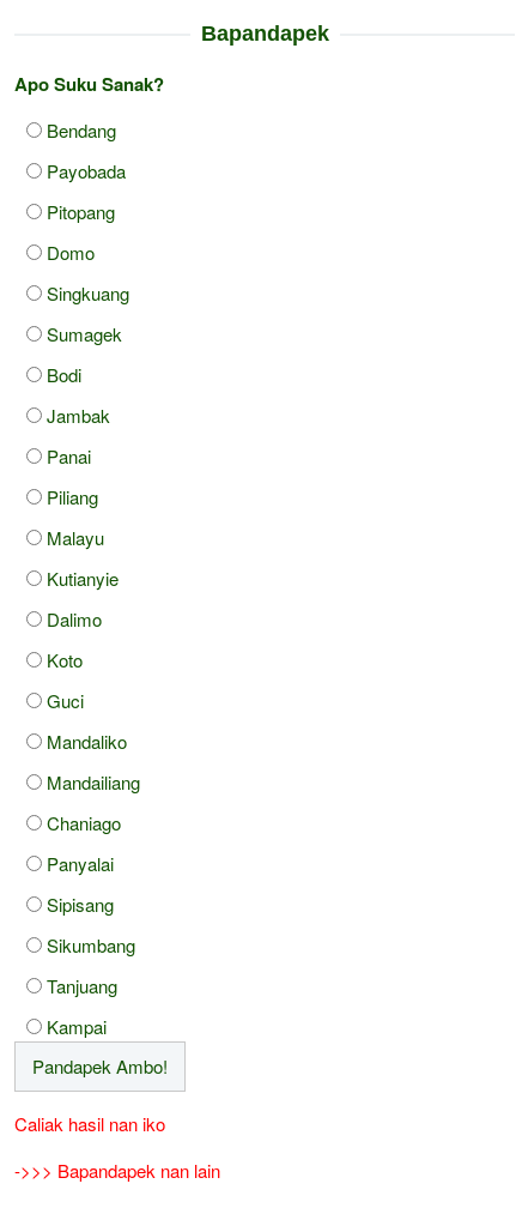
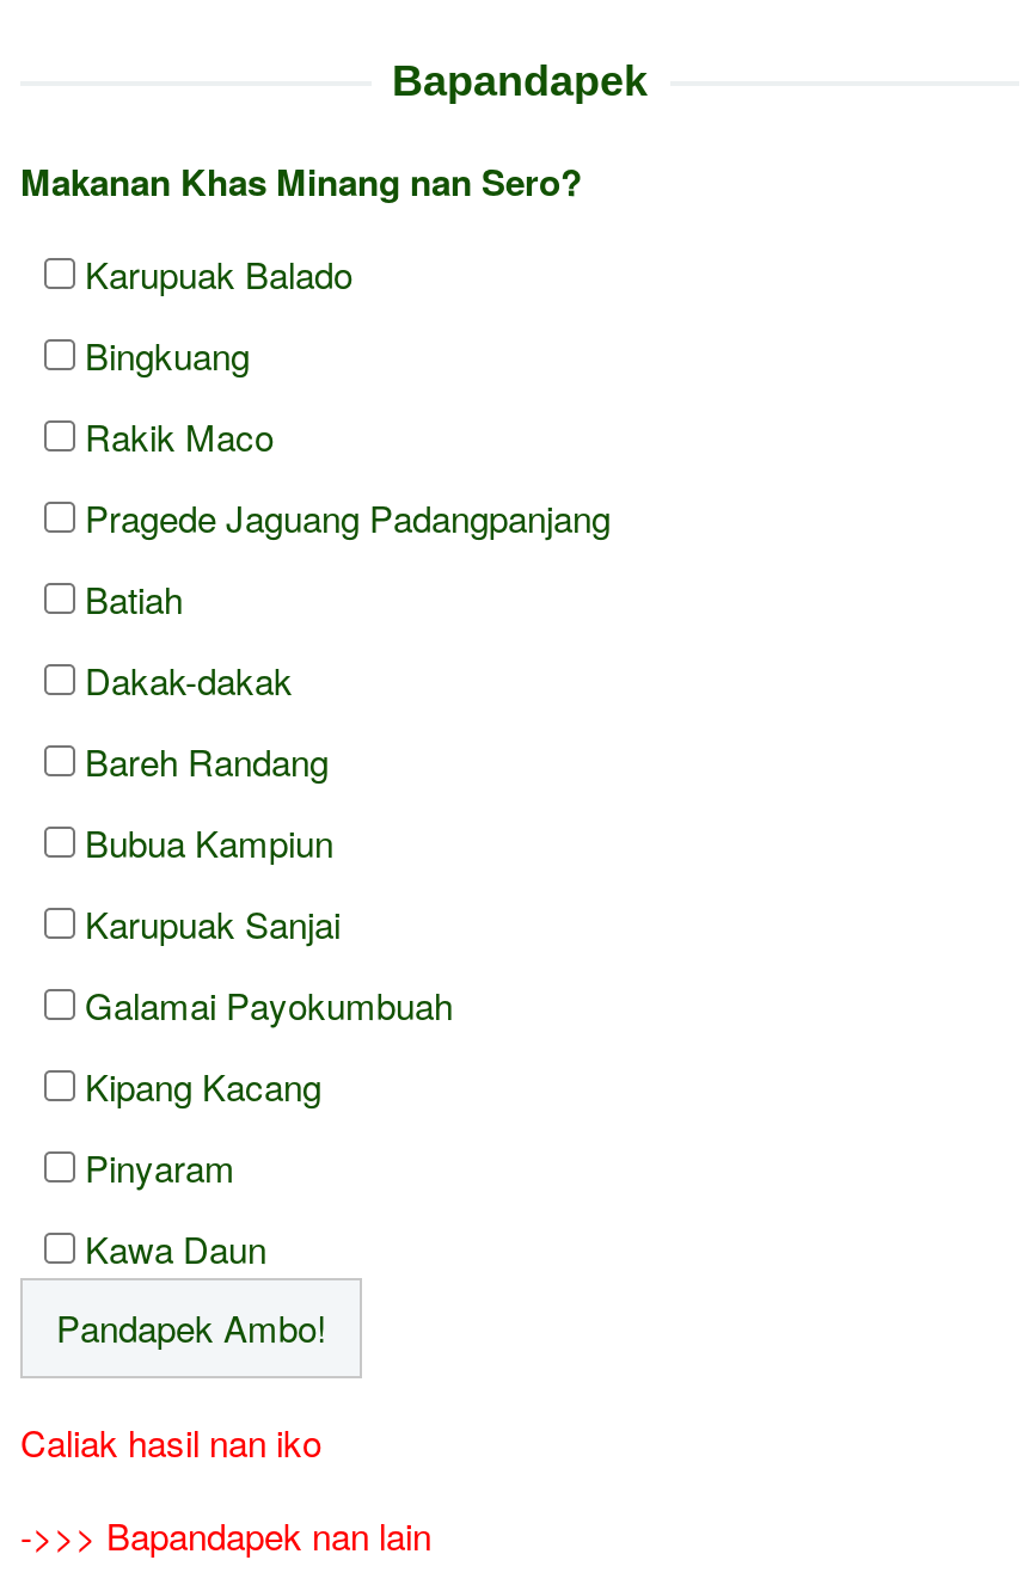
[14,71,164,1039] Apo Suku Sanak? | Bendang | Payobada | Pitopang | Domo | Singkuang | Sumagek | Bodi | Jambak | Panai | Piliang | Malayu | Kutianyie | Dalimo | Koto | Guci | Mandaliko | Mandailiang | Chaniago | Panyalai | Sipisang | Sikumbang | Tanjuang | Kampai -> [20,156,611,1274] Makanan Khas Minang nan Sero? | Karupuak Balado | Bingkuang | Rakik Maco | Pragede Jaguang Padangpanjang | Batiah | Dakak-dakak | Bareh Randang | Bubua Kampiun | Karupuak Sanjai | Galamai Payokumbuah | Kipang Kacang | Pinyaram | Kawa Daun

